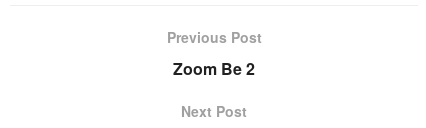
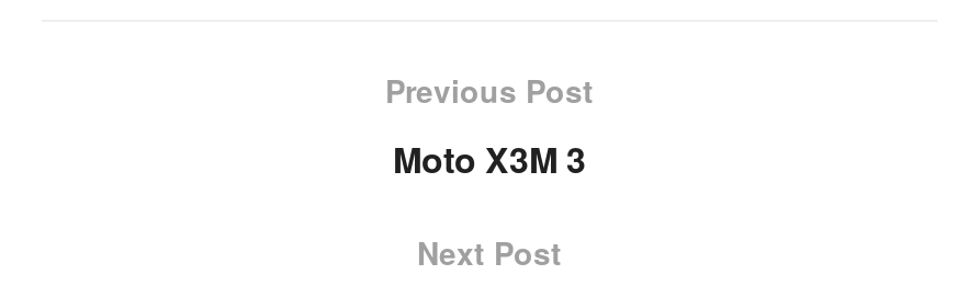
[173,57,255,80] Zoom Be 2 -> [393,134,586,185] Moto X3M 3

